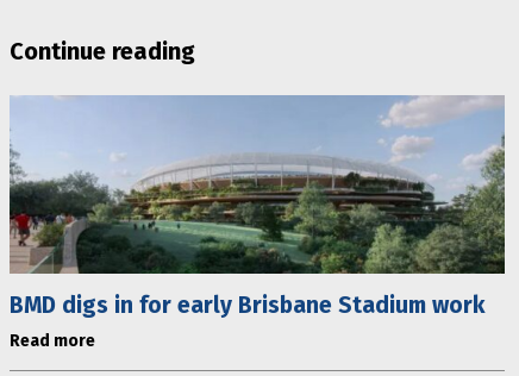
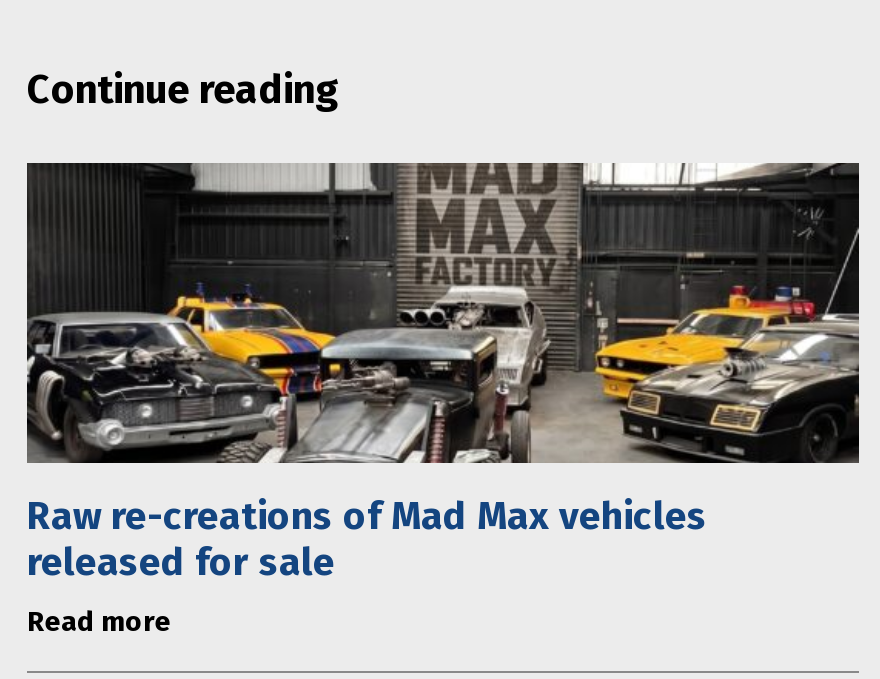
[10,94,506,318] [image] | BMD digs in for early Brisbane Stadium work -> [25,161,861,584] [image] | Raw re-creations of Mad Max vehicles | released for sale

